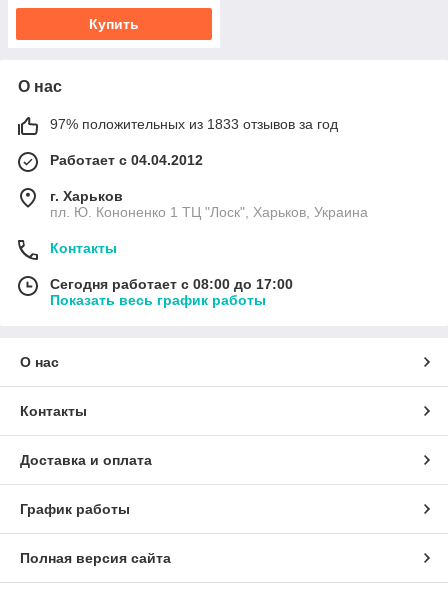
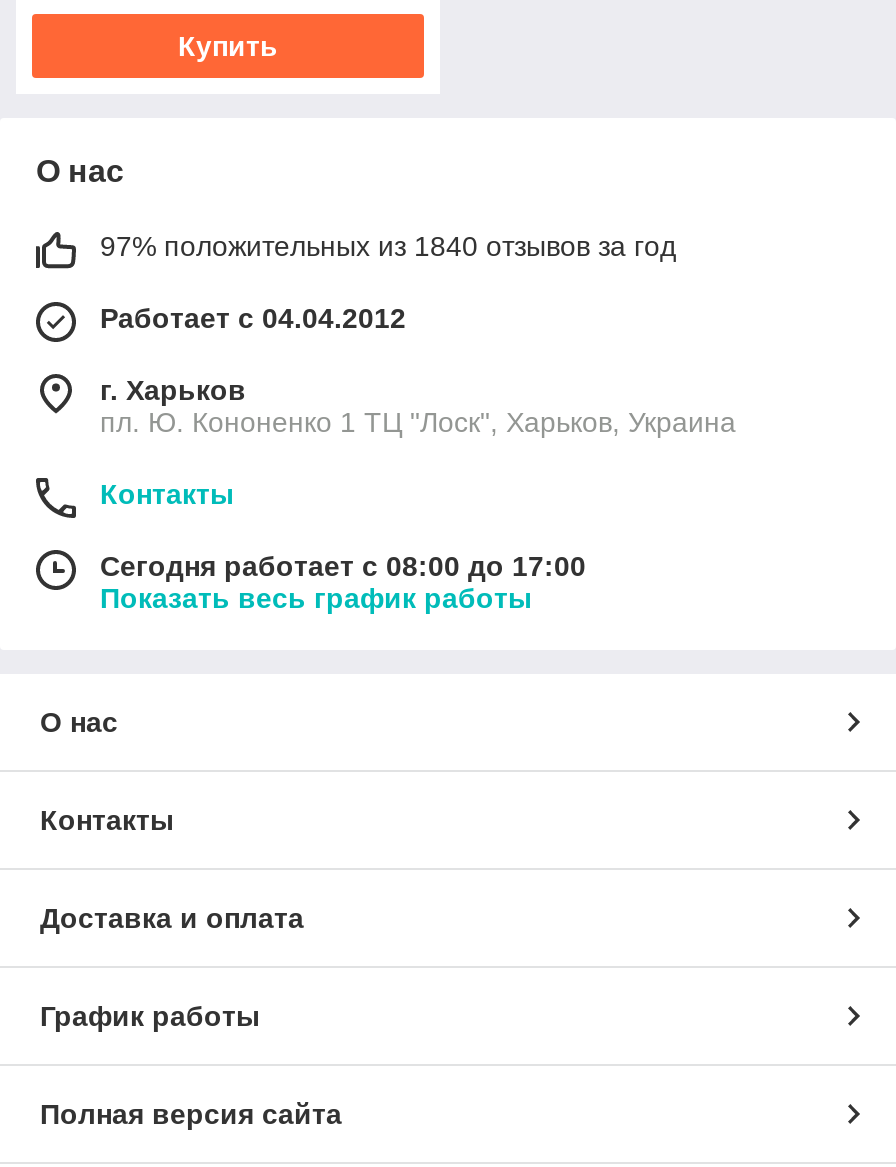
[50,116,338,132] 97% положительных из 1833 отзывов за год -> [100,230,676,262] 97% положительных из 1840 отзывов за год

